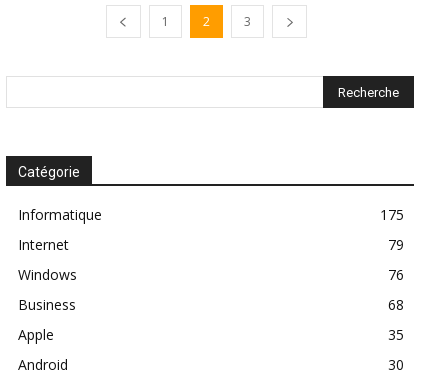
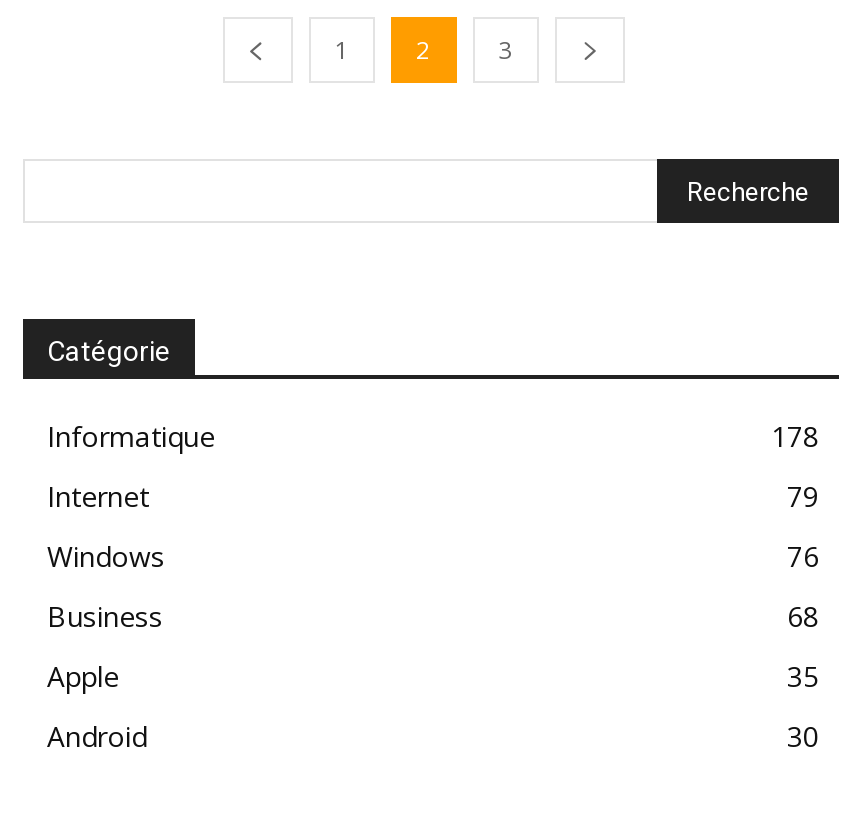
[380,205,404,224] 175 -> [771,418,819,456] 178

